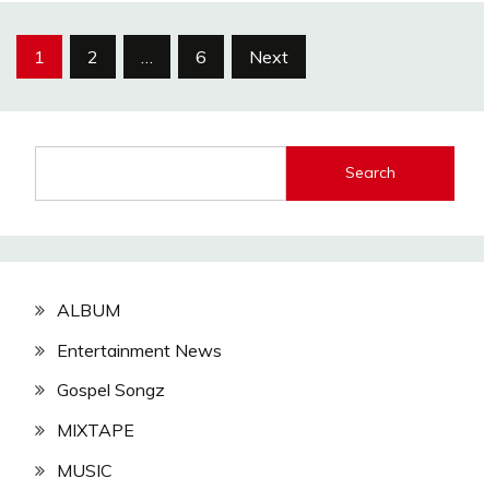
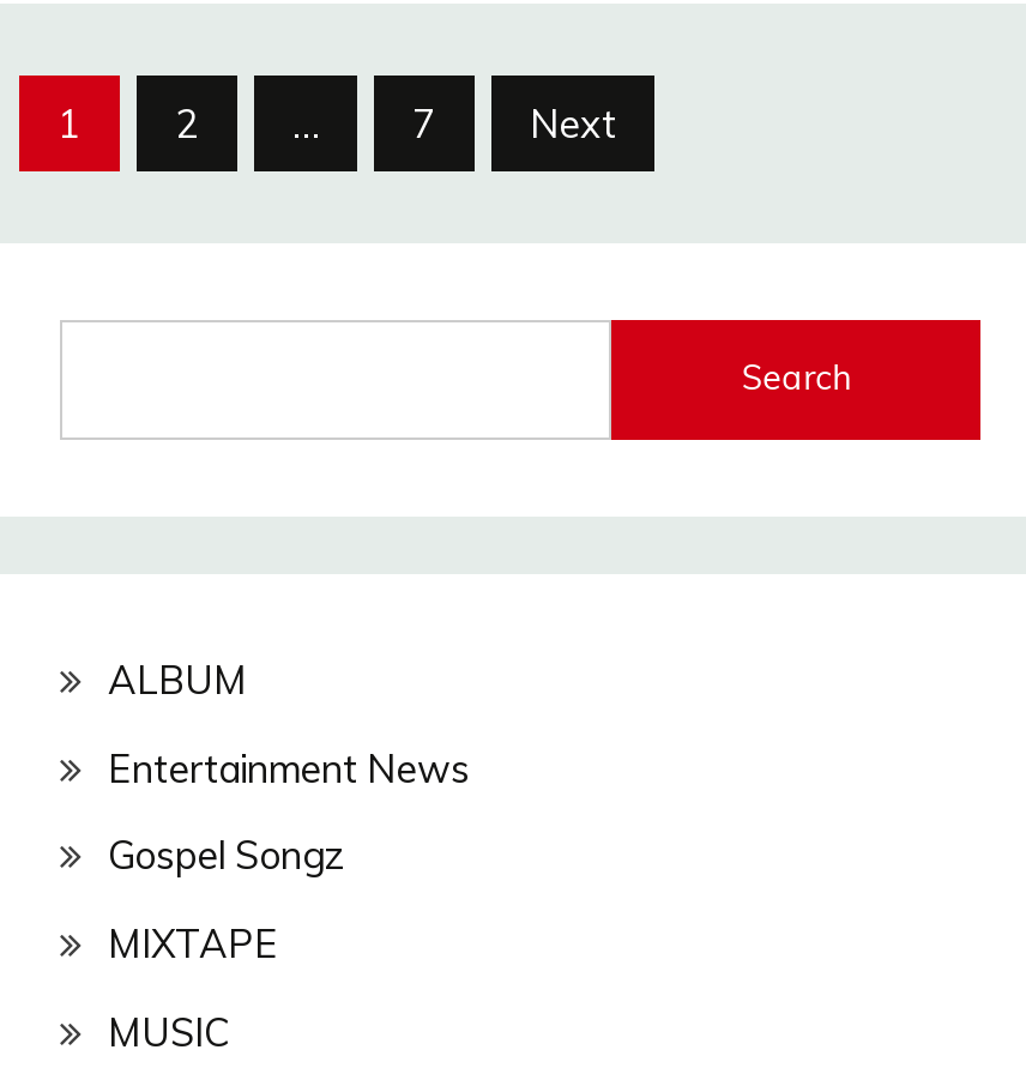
[196,46,206,68] 6 -> [412,99,436,147] 7

